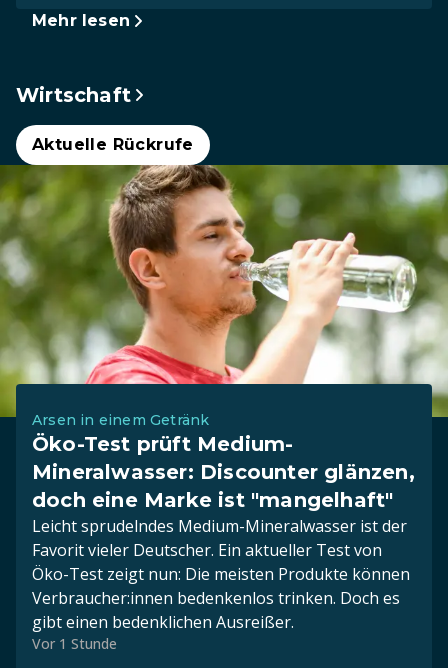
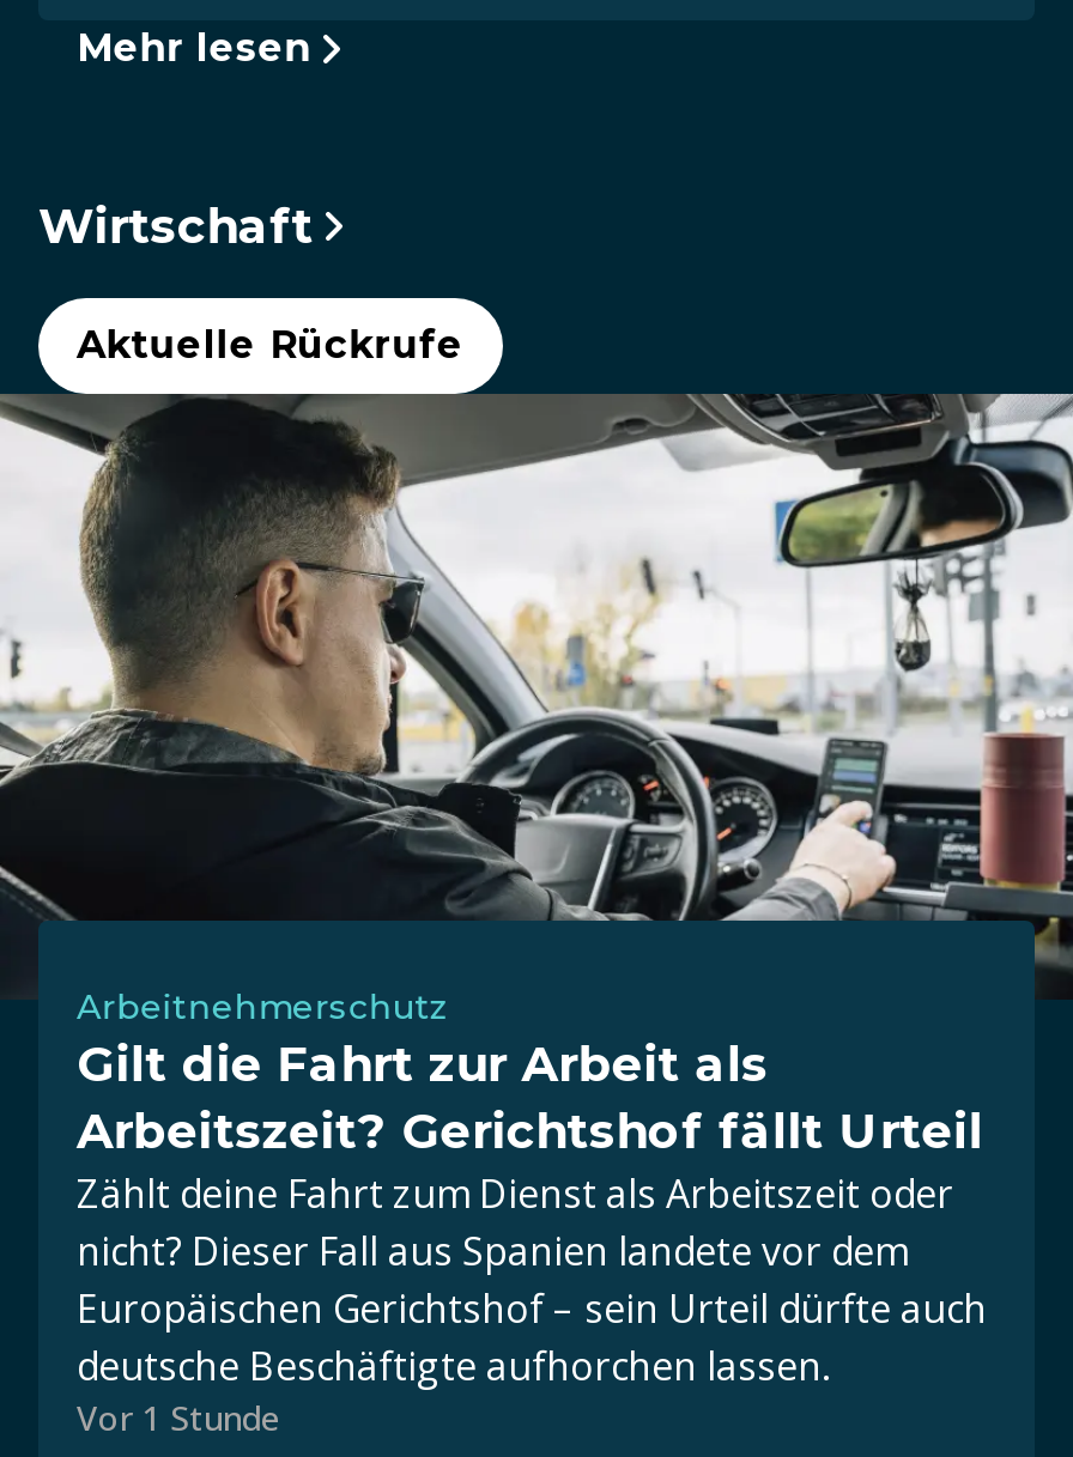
[3,164,445,633] [image] | Arsen in einem Getränk | Öko-Test prüft Medium- | Mineralwasser: Discounter glänzen, | doch eine Marke ist "mangelhaft" | Leicht sprudelndes Medium-Mineralwasser ist der | Favorit vieler Deutscher. Ein aktueller Test von | Öko-Test zeigt nun: Die meisten Produkte können | Verbraucher:innen bedenkenlos trinken. Doch es | gibt einen bedenklichen Ausreißer. -> [7,390,1066,1391] [image] | Arbeitnehmerschutz | Gilt die Fahrt zur Arbeit als | Arbeitszeit? Gerichtshof fällt Urteil | Zählt deine Fahrt zum Dienst als Arbeitszeit oder | nicht? Dieser Fall aus Spanien landete vor dem | Europäischen Gerichtshof – sein Urteil dürfte auch | deutsche Beschäftigte aufhorchen lassen.

